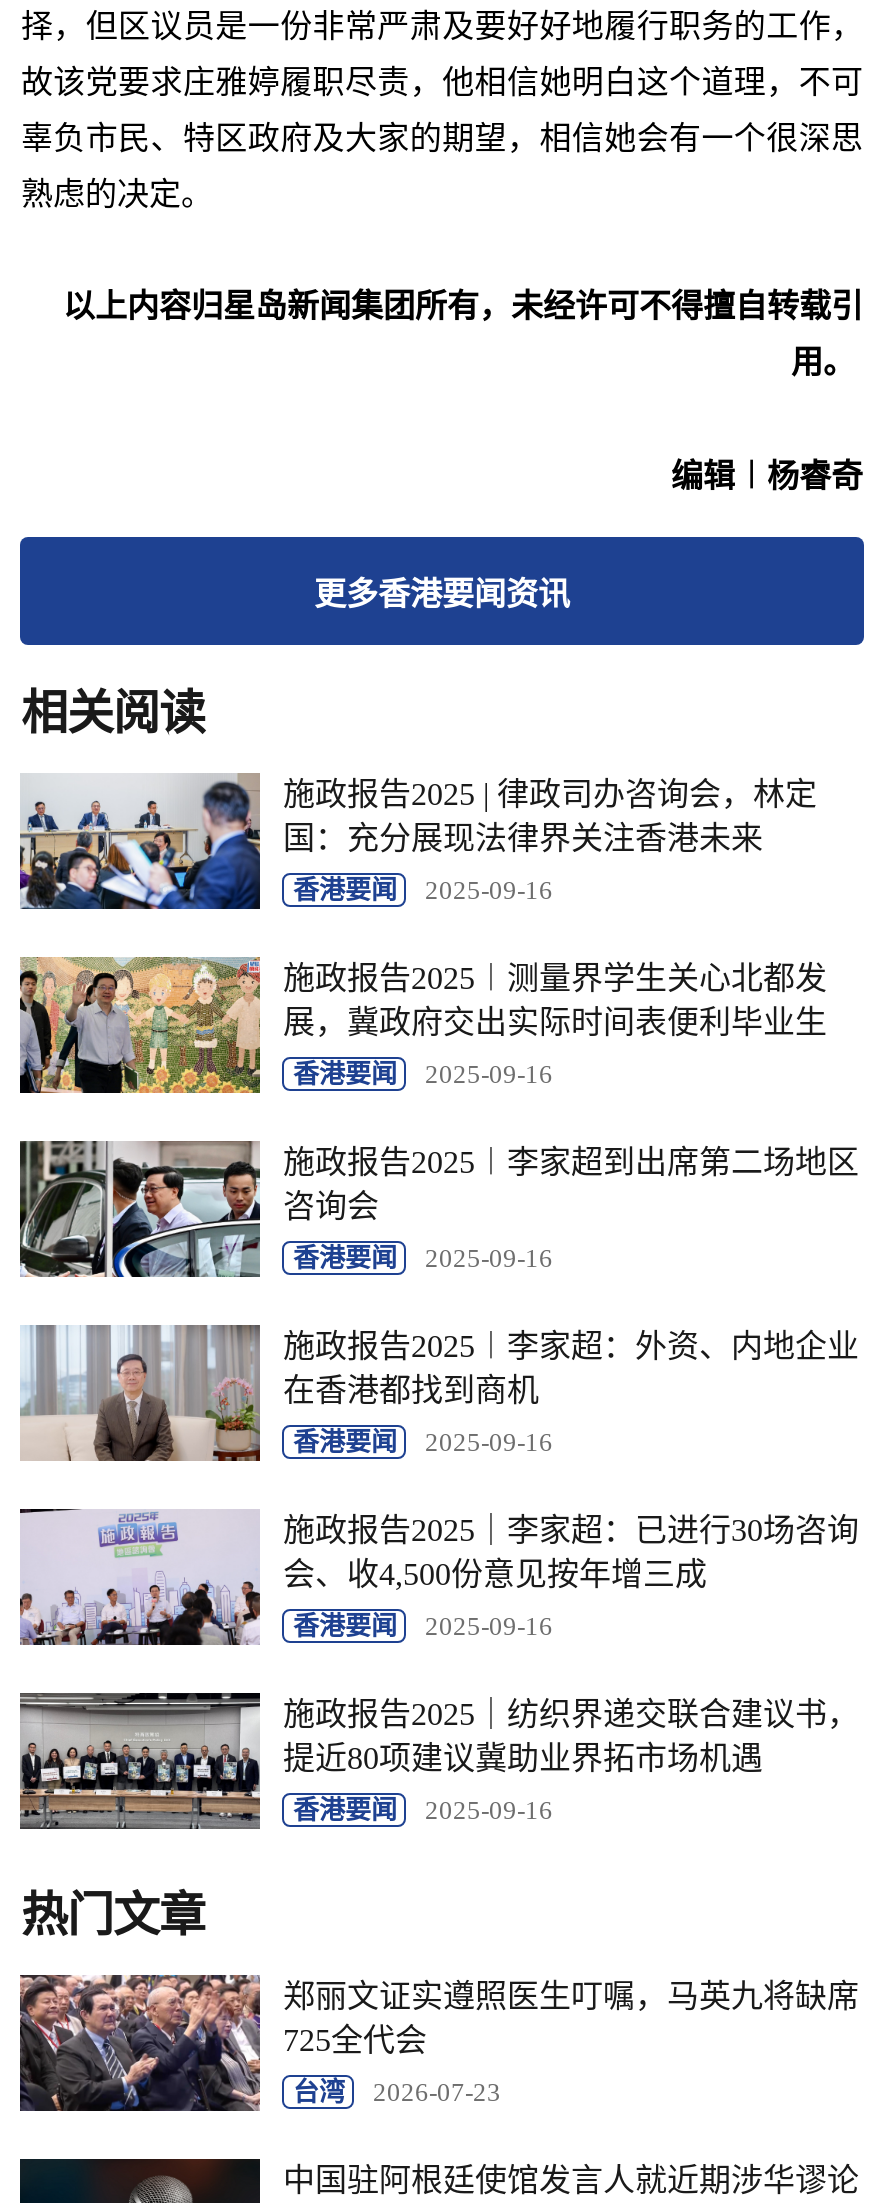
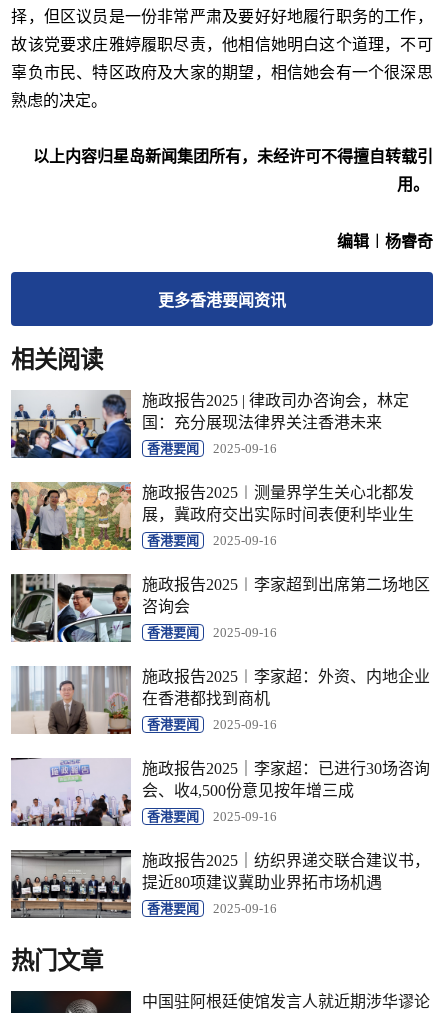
[18,1973,859,2127] [image] | 郑丽文证实遵照医生叮嘱，马英九将缺席 | 725全代会 | 台湾 | 2026-07-23 -> none

